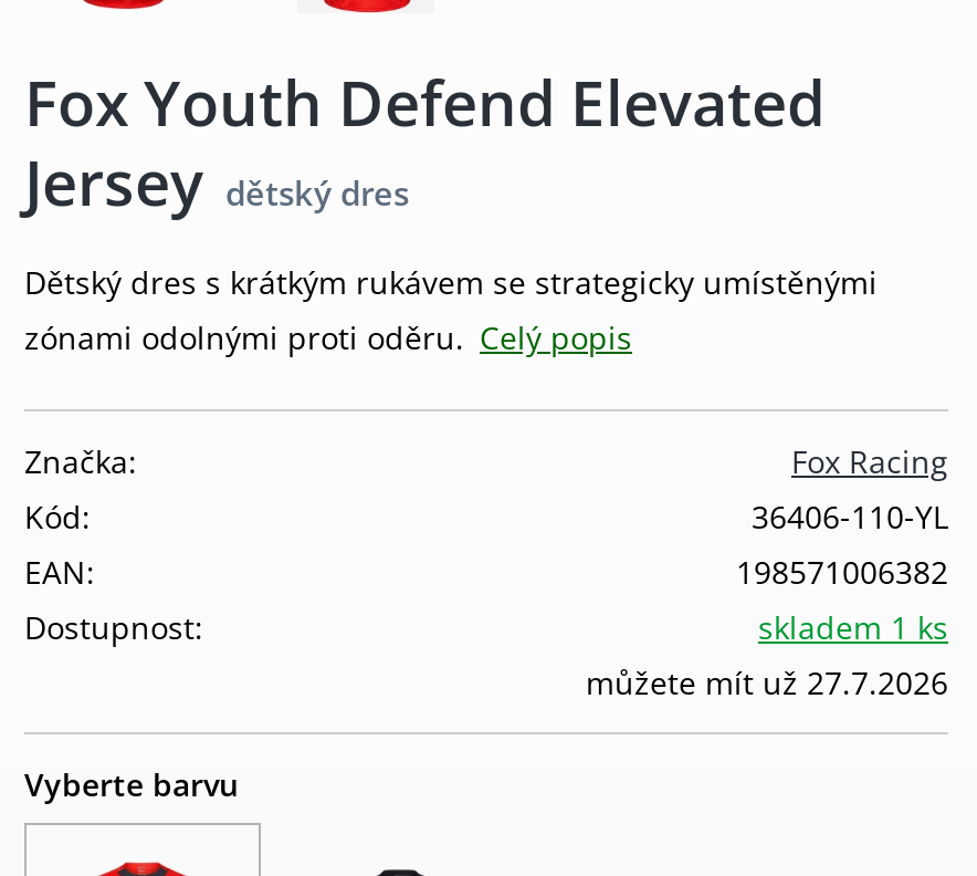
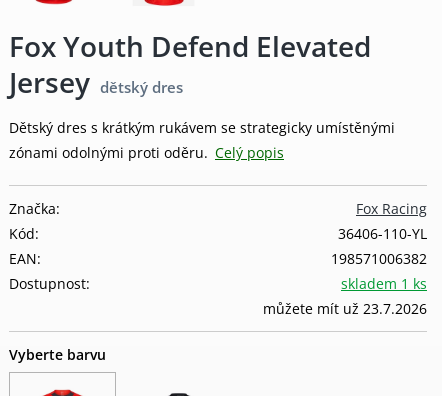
[586,660,948,702] můžete mít už 27.7.2026 -> [263,298,427,317] můžete mít už 23.7.2026

